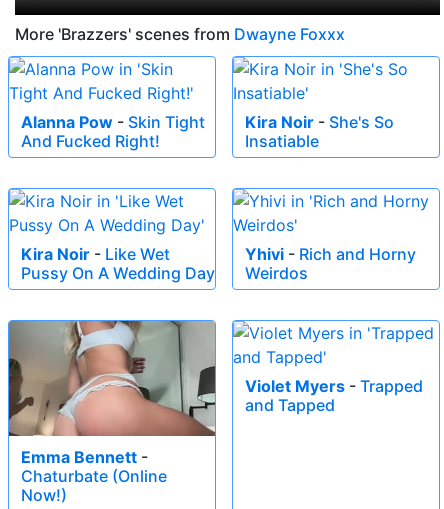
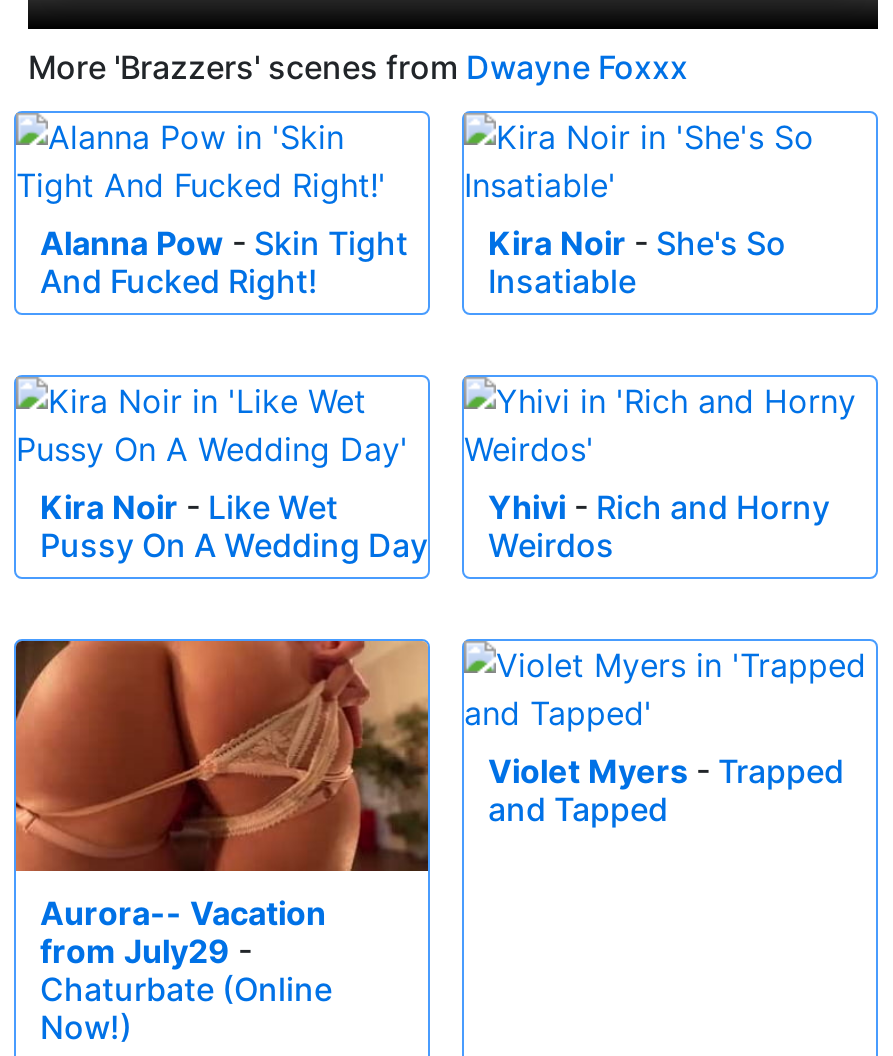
[8,320,216,467] [image] | Emma Bennett - -> [14,638,430,972] [image] | Aurora-- Vacation | from July29 -

